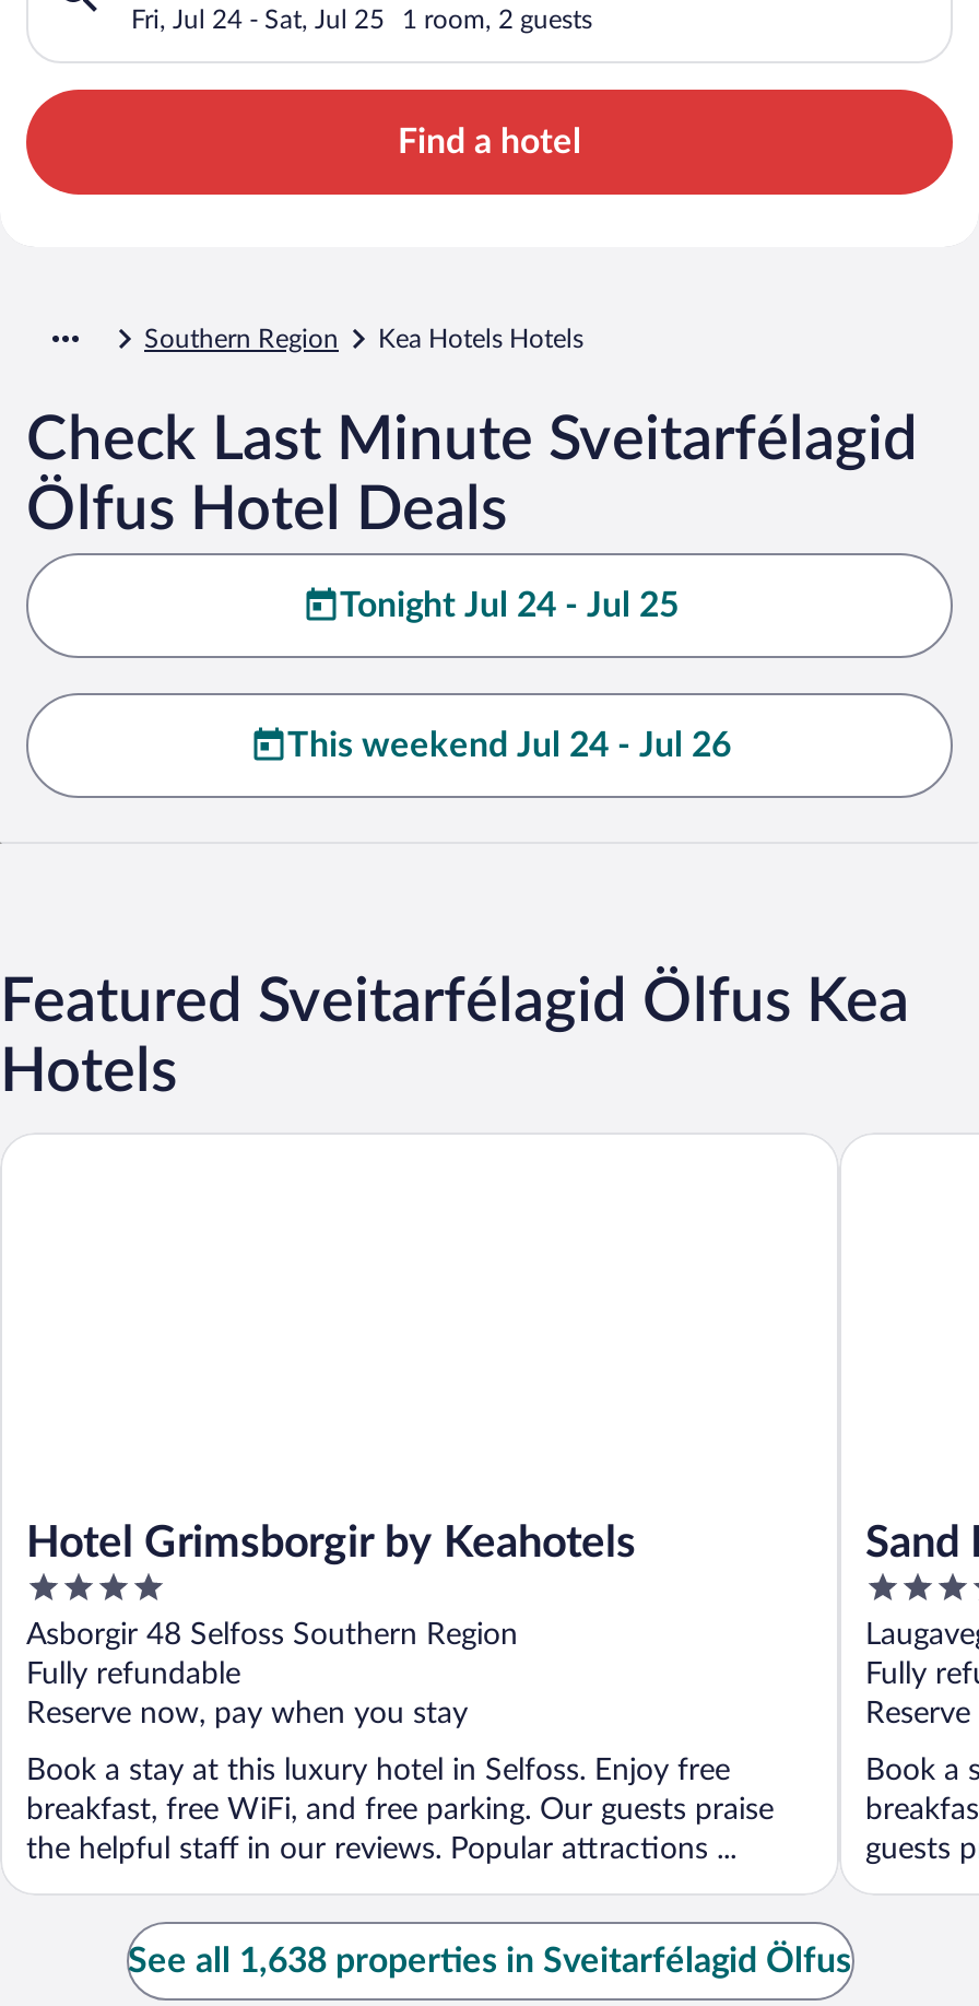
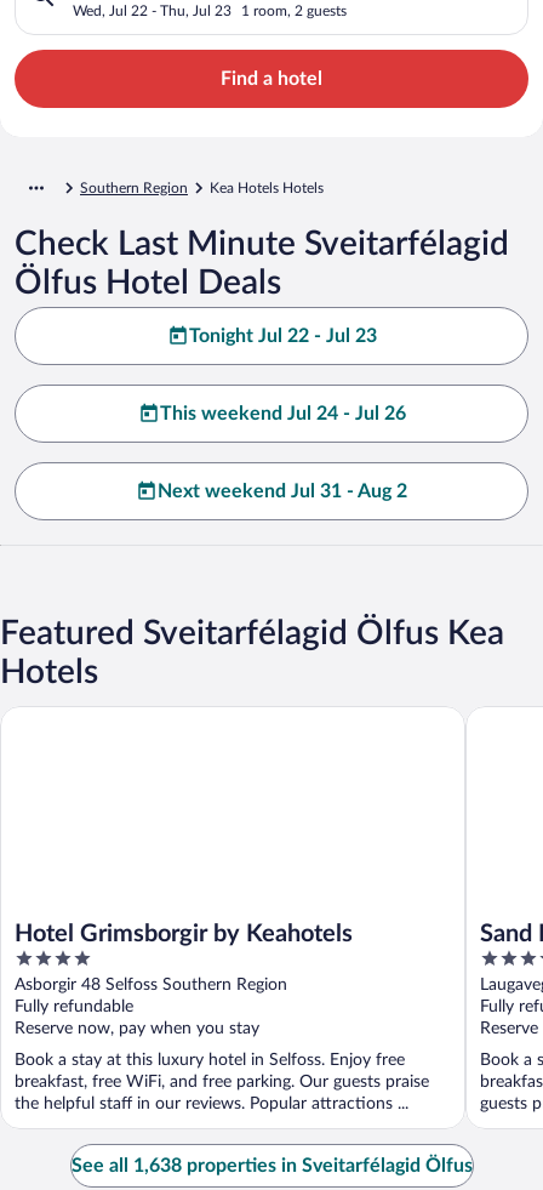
[131,6,385,32] Fri, Jul 24 - Sat, Jul 25 -> [73,3,232,18] Wed, Jul 22 - Thu, Jul 23
[340,587,679,622] Tonight Jul 24 - Jul 25 -> [188,326,376,345] Tonight Jul 22 - Jul 23
none -> [158,481,407,501] Next weekend Jul 31 - Aug 2

